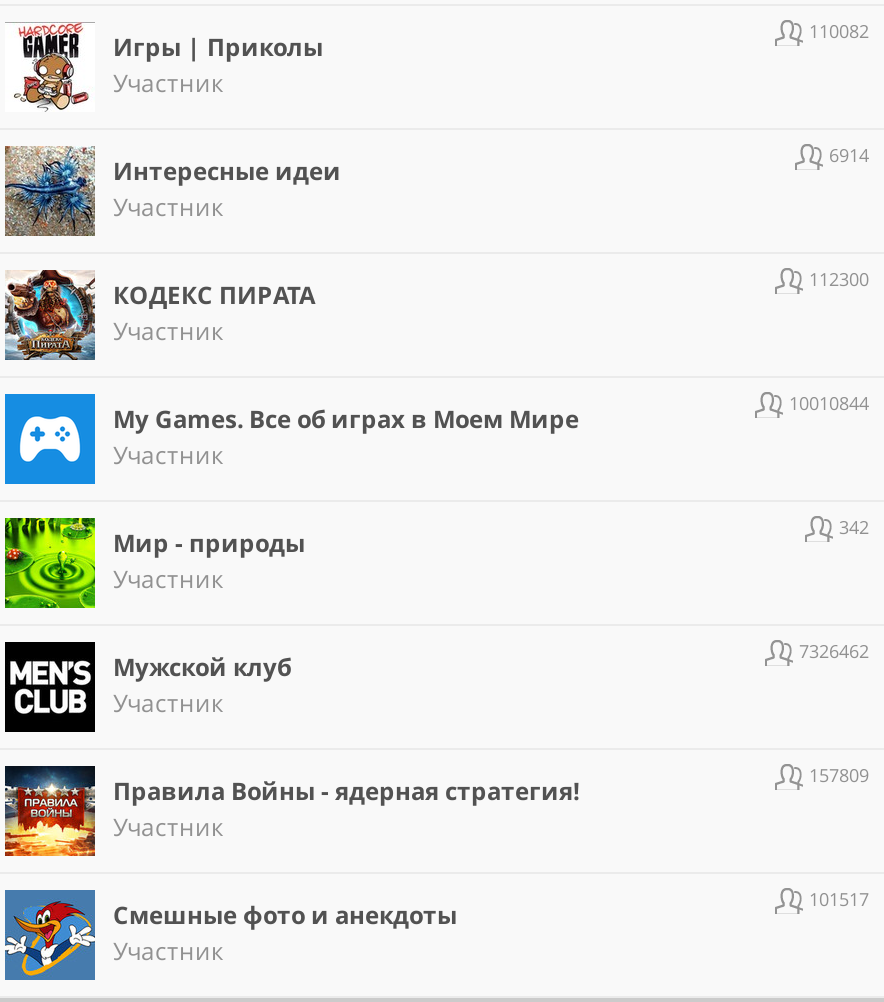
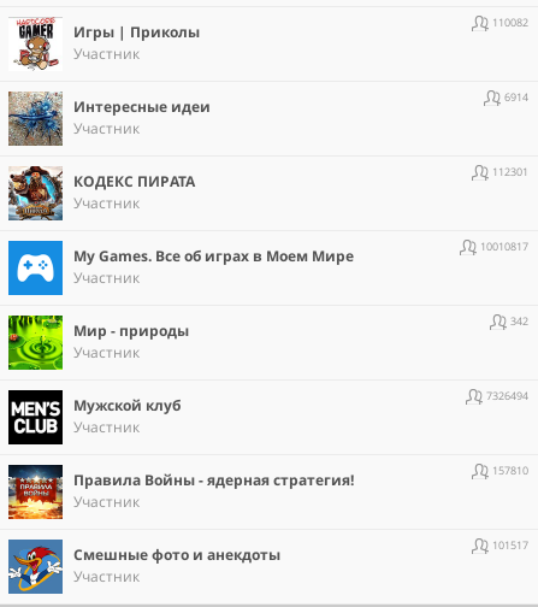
[809,266,869,292] 112300 -> [492,164,528,179] 112301
[789,390,869,416] 10010844 -> [480,238,528,254] 10010817
[799,638,869,664] 7326462 -> [486,388,528,403] 7326494
[809,762,869,788] 157809 -> [492,462,528,478] 157810

